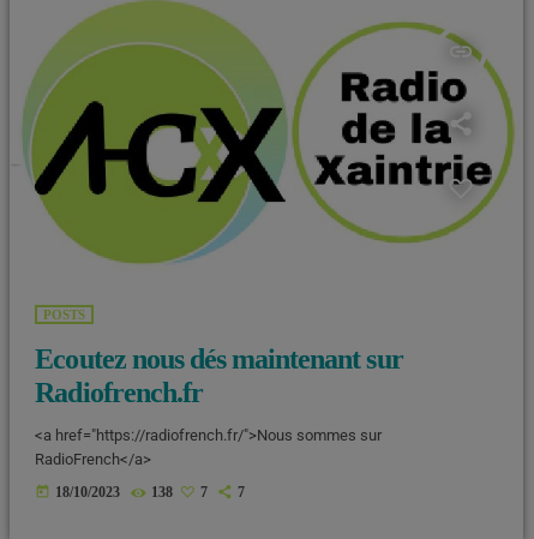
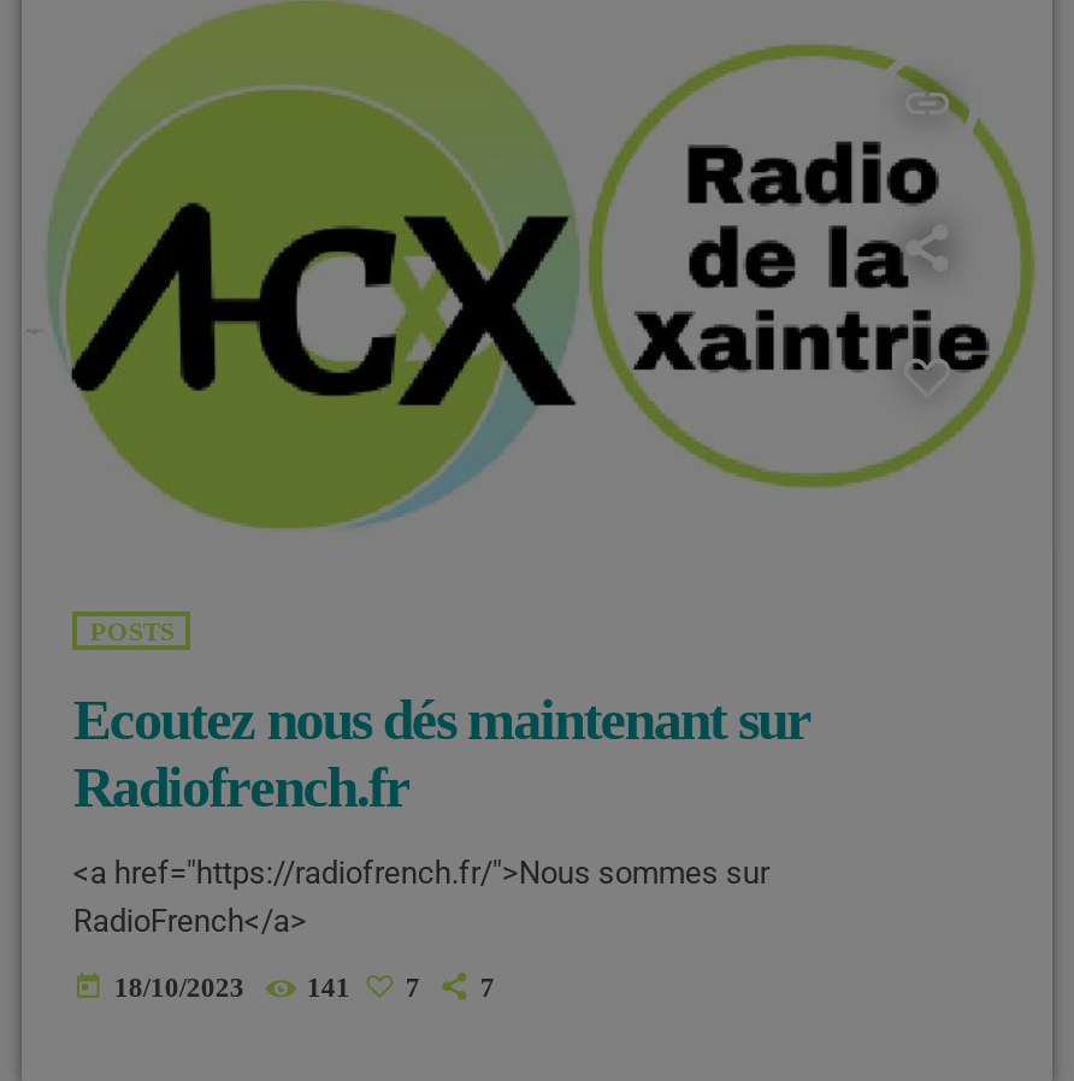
[152,485,208,499] 138 7 -> [307,972,420,1001] 141 7

